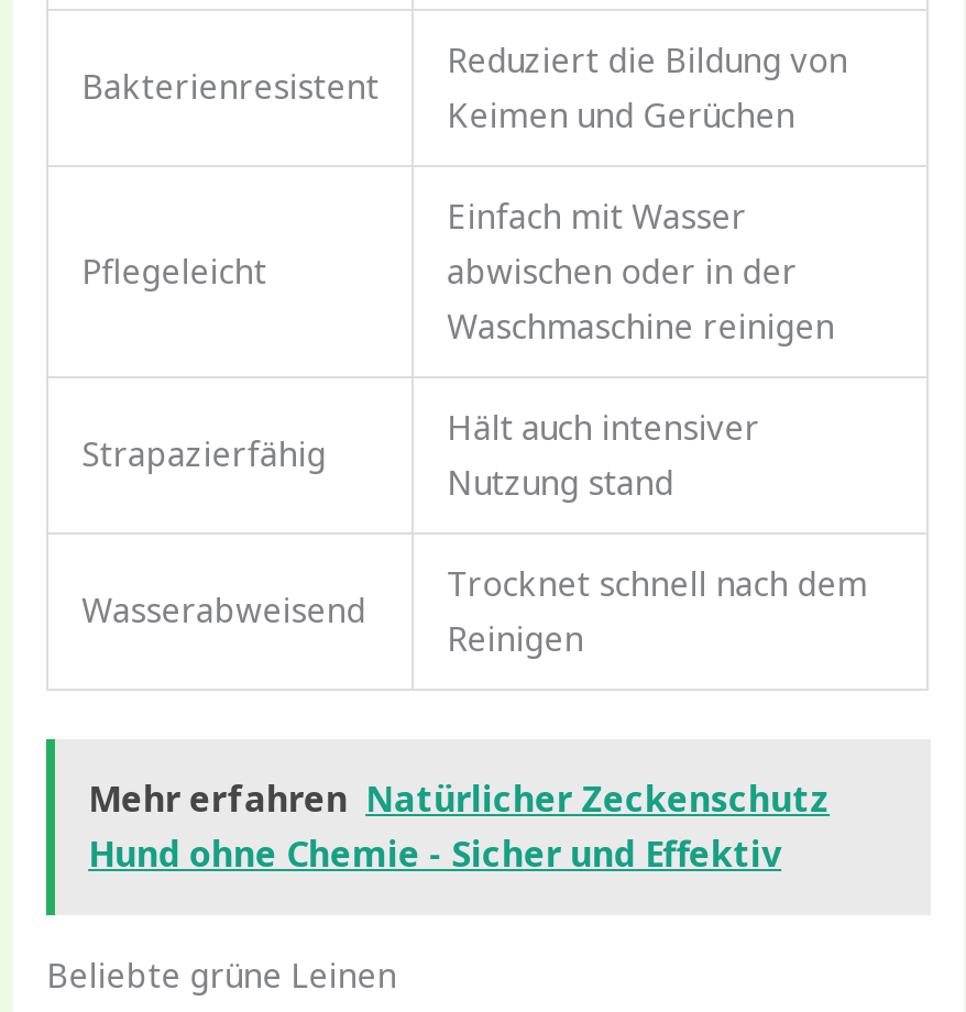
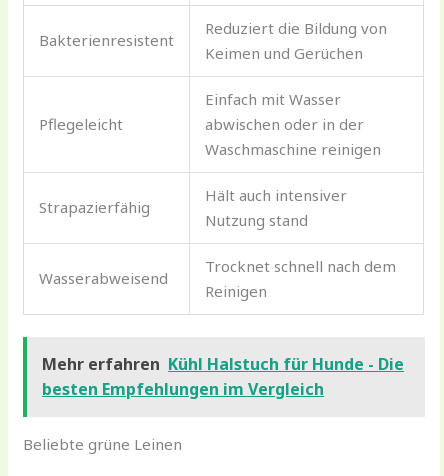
[88,776,830,879] Mehr erfahren Natürlicher Zeckenschutz | Hund ohne Chemie - Sicher und Effektiv -> [42,353,404,400] Mehr erfahren Kühl Halstuch für Hunde - Die | besten Empfehlungen im Vergleich

